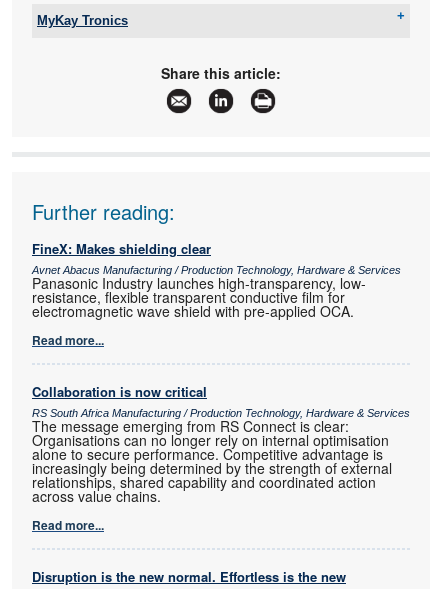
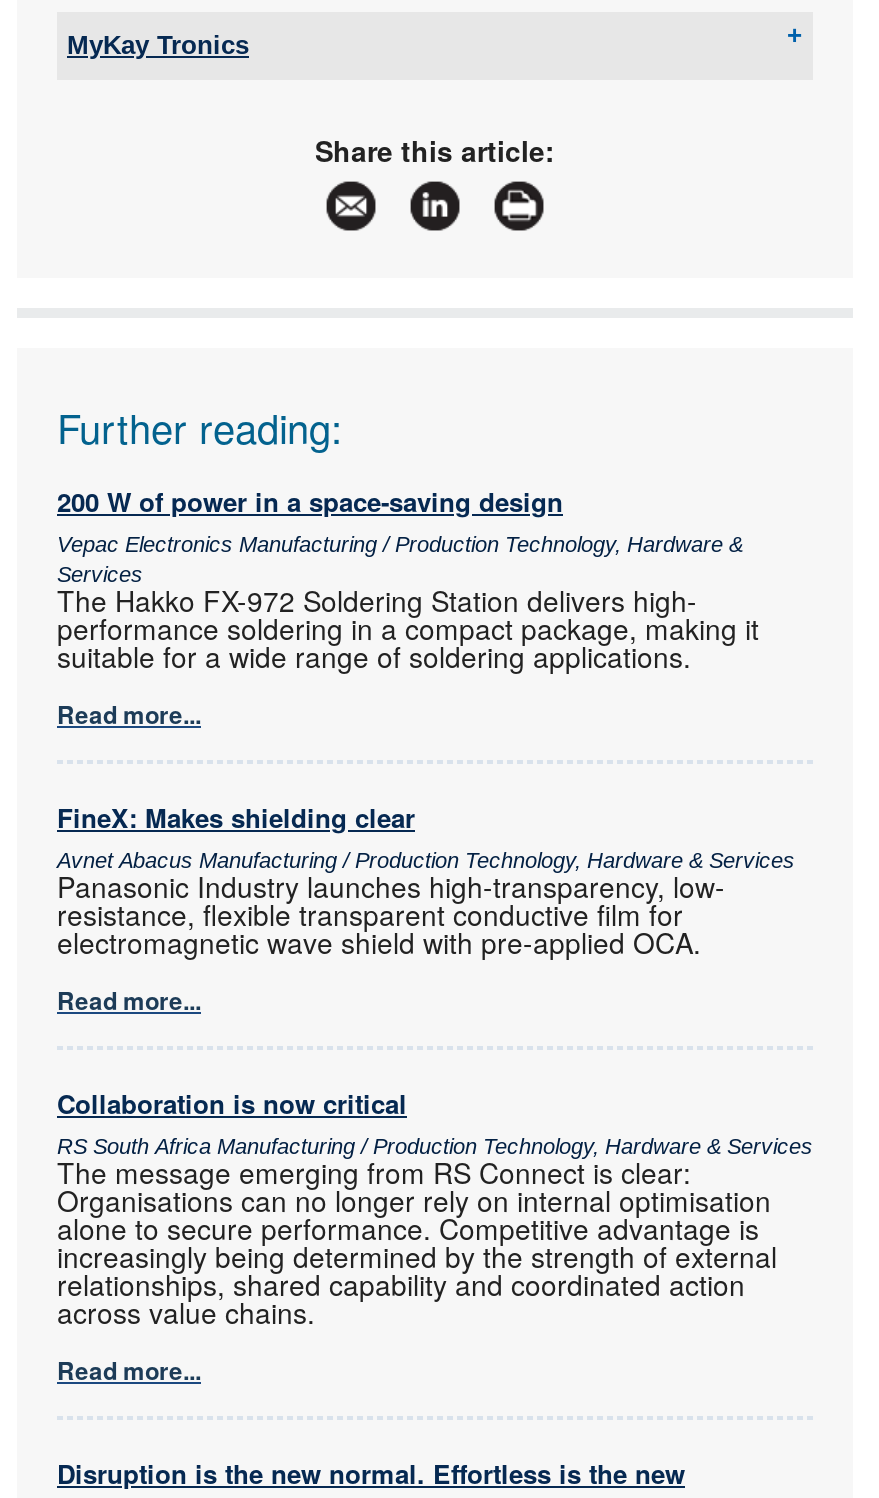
none -> [57,481,759,731] 200 W of power in a space-saving design | Vepac Electronics Manufacturing / Production Technology, Hardware & | Services | The Hakko FX-972 Soldering Station delivers high- | performance soldering in a compact package, making it | suitable for a wide range of soldering applications. | Read more...

